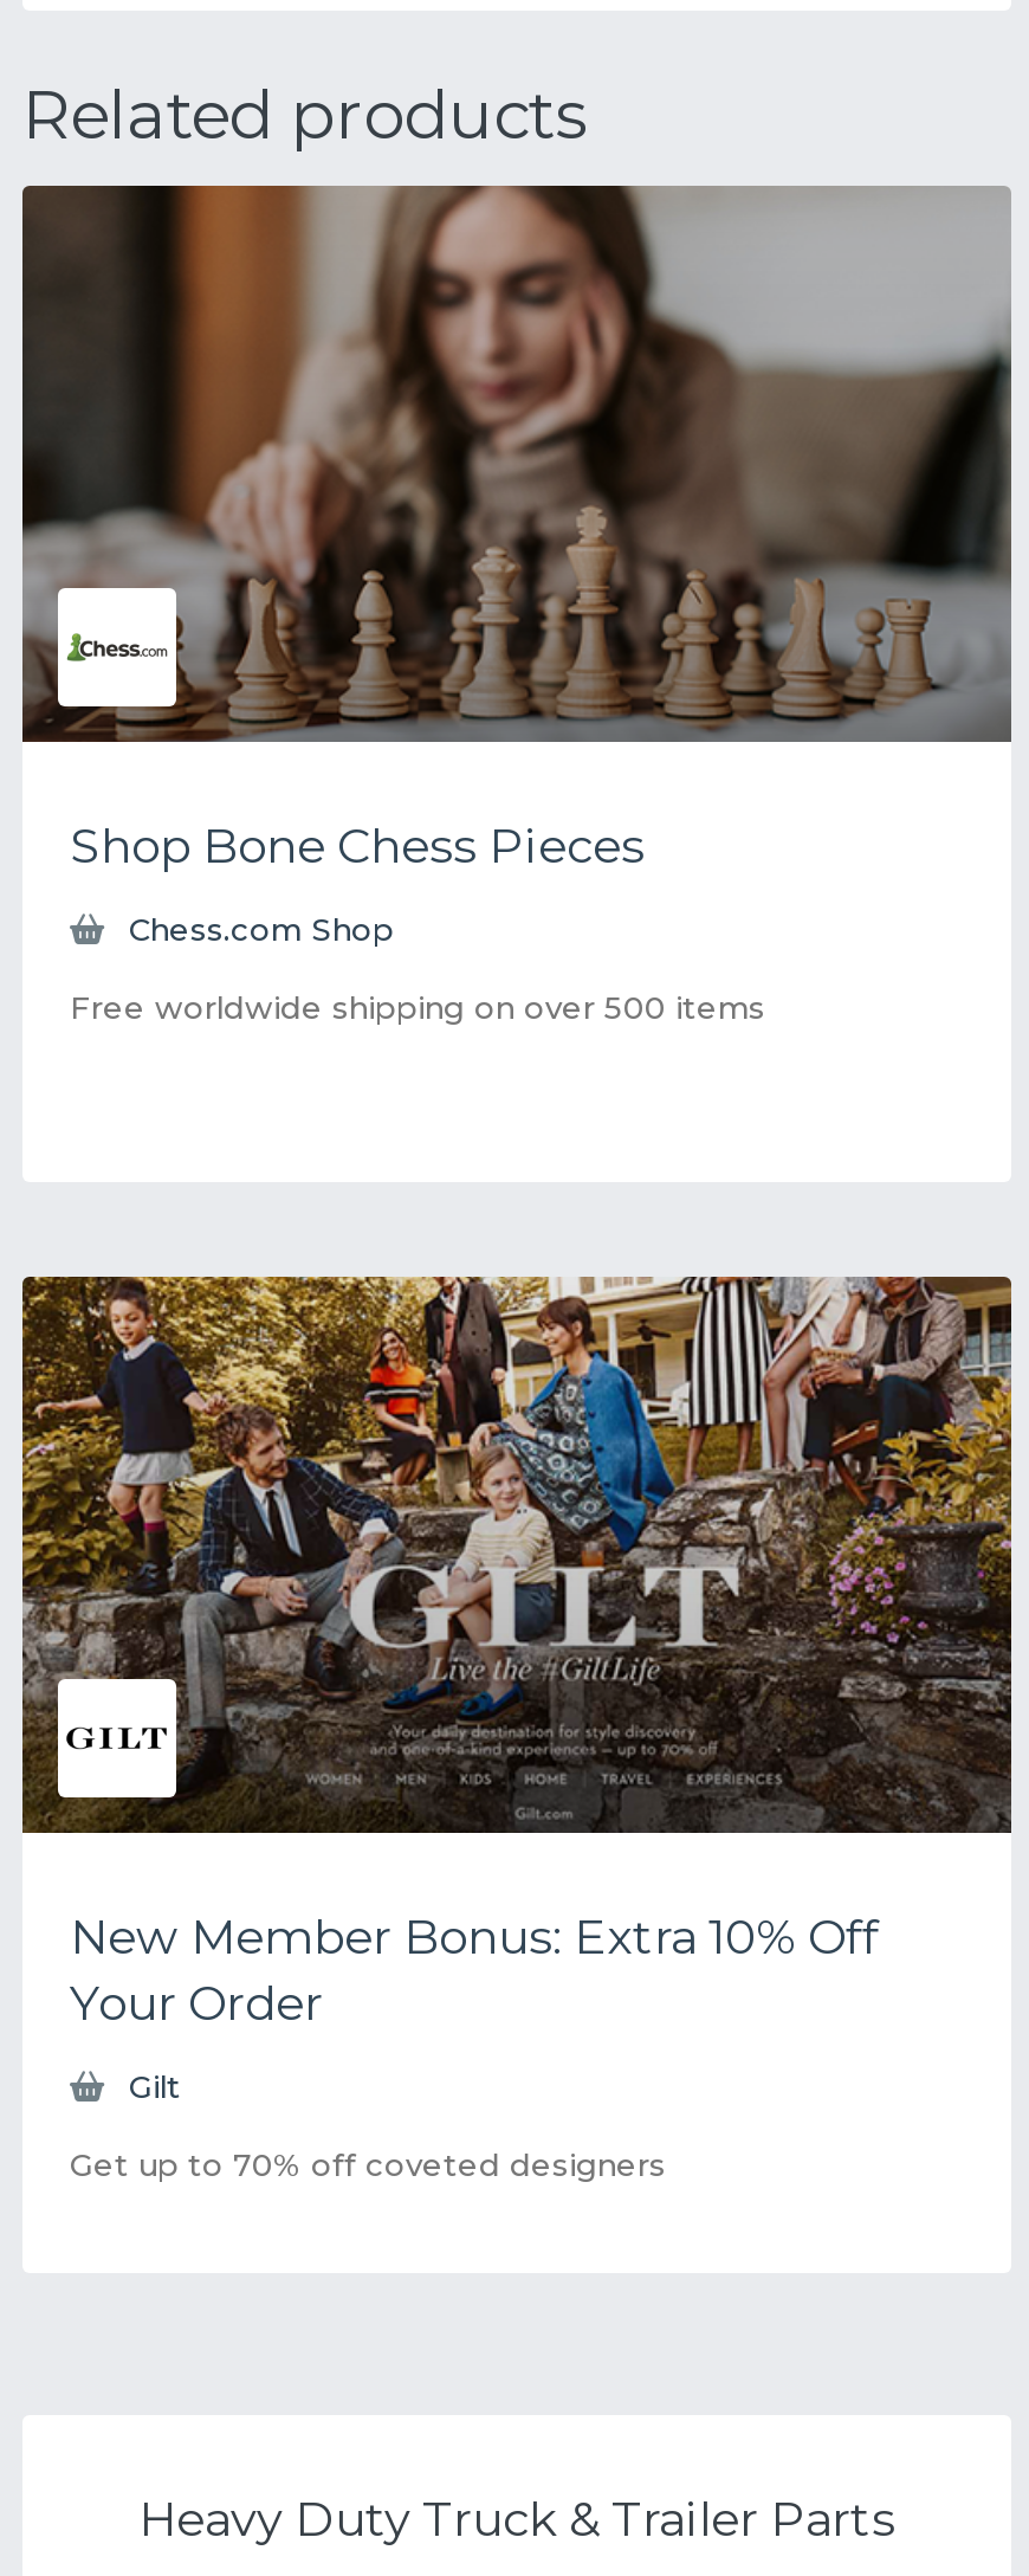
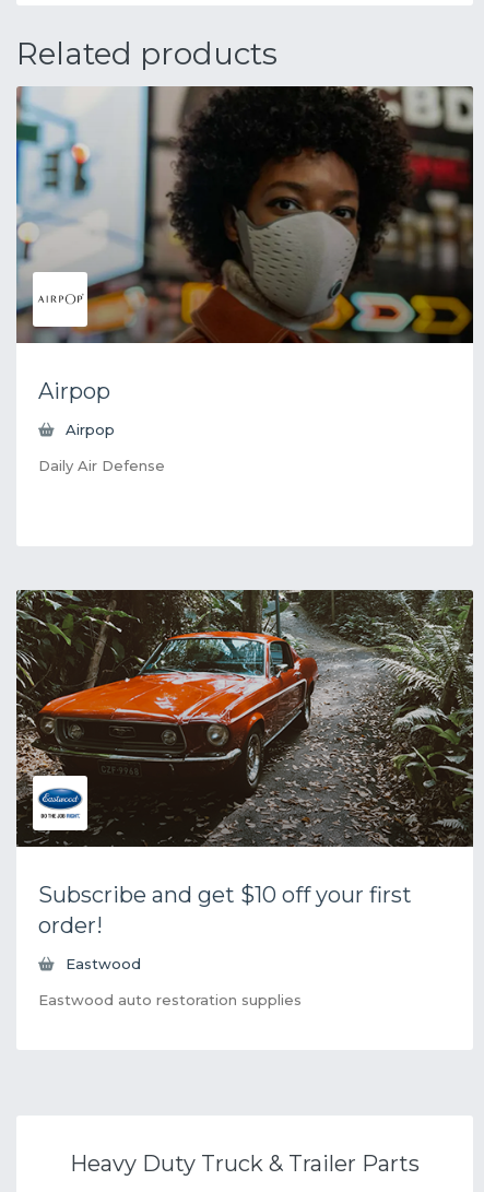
[20,183,1011,874] [image] | Shop Bone Chess Pieces -> [15,86,473,404] [image] | Airpop
[129,910,394,948] Chess.com Shop -> [66,421,115,438] Airpop
[70,988,765,1026] Free worldwide shipping on over 500 items -> [38,457,165,474] Daily Air Defense
[20,1274,1014,2032] [image] | New Member Bonus: Extra 10% Off | Your Order -> [16,589,474,939] [image] | Subscribe and get $10 off your first | order!
[129,2067,181,2105] Gilt -> [66,955,141,973] Eastwood
[70,2146,666,2183] Get up to 70% off coveted designers -> [38,991,302,1009] Eastwood auto restoration supplies

